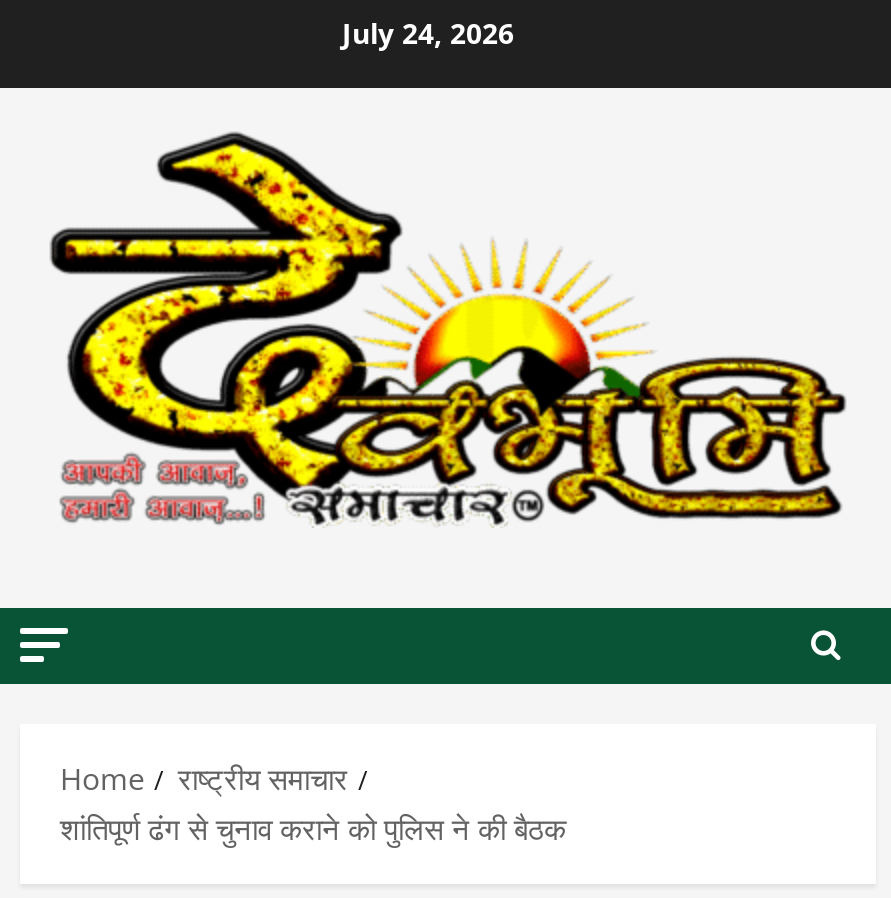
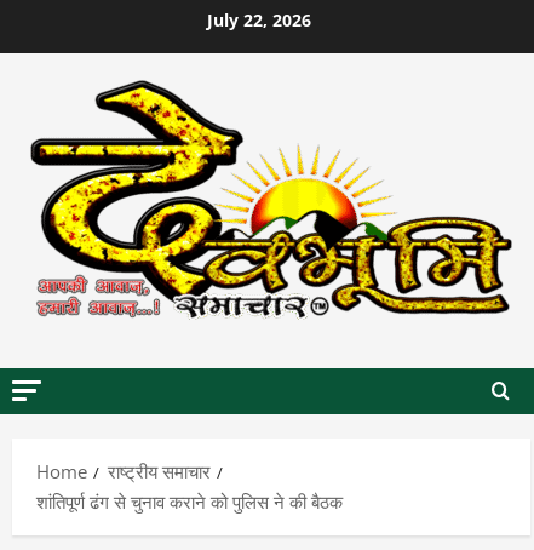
[342,14,514,52] July 24, 2026 -> [207,8,311,31] July 22, 2026

